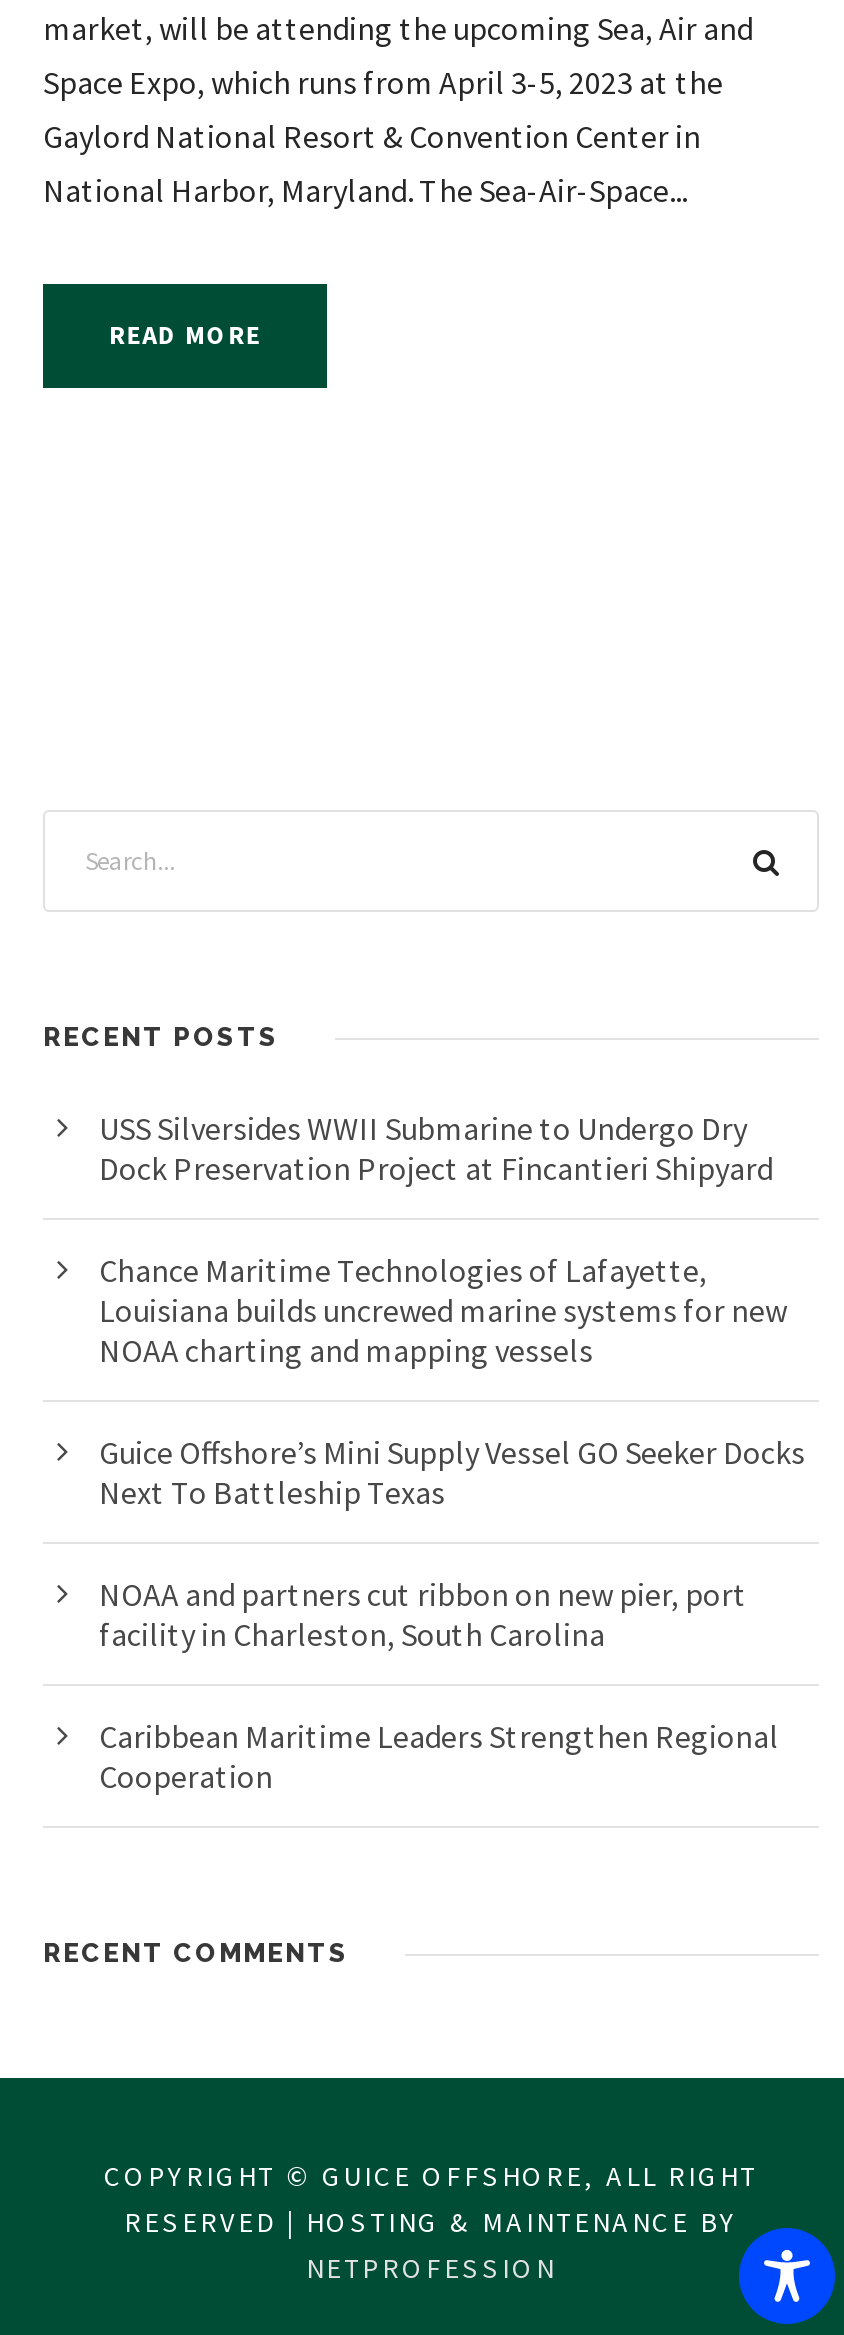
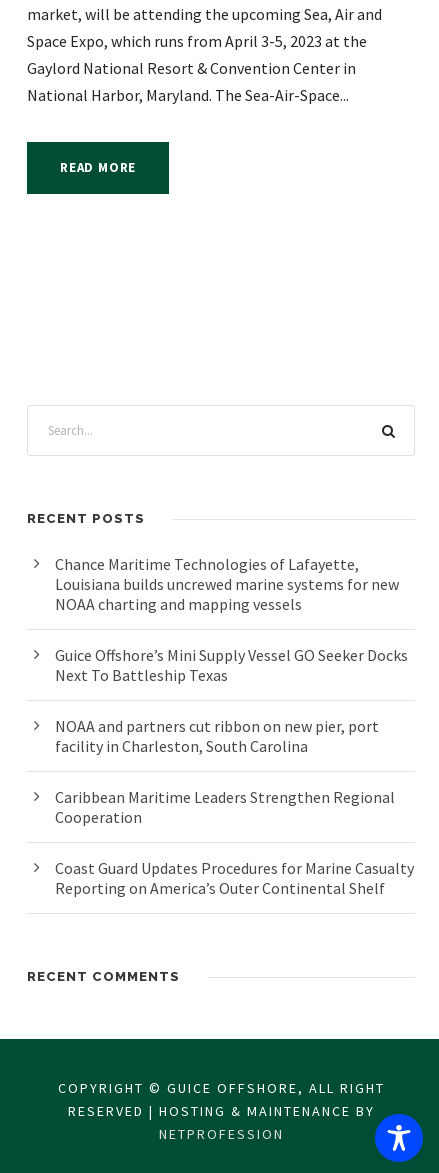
[99,1109,773,1189] USS Silversides WWII Submarine to Undergo Dry | Dock Preservation Project at Fincantieri Shipyard -> none
moved [99,1251,805,1797] -> [55,554,408,827]: Chance Maritime Technologies of Lafayette, | Louisiana builds uncrewed marine systems for new | NOAA charting and mapping vessels | ... | Caribbean Maritime Leaders Strengthen Regional | Cooperation
none -> [55,858,414,898] Coast Guard Updates Procedures for Marine Casualty | Reporting on America’s Outer Continental Shelf

